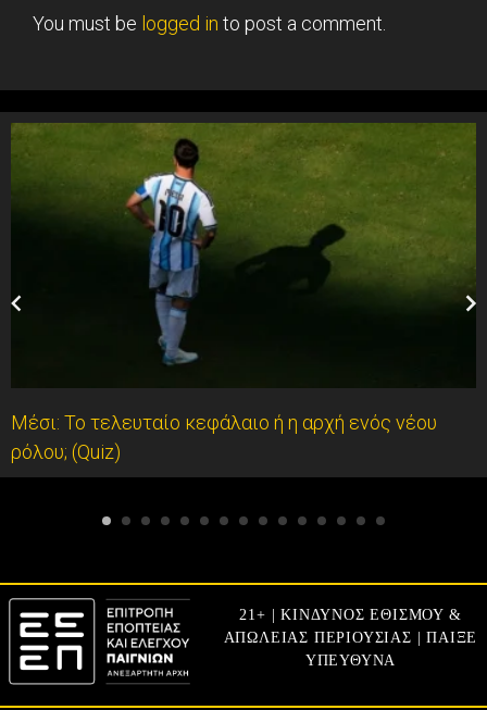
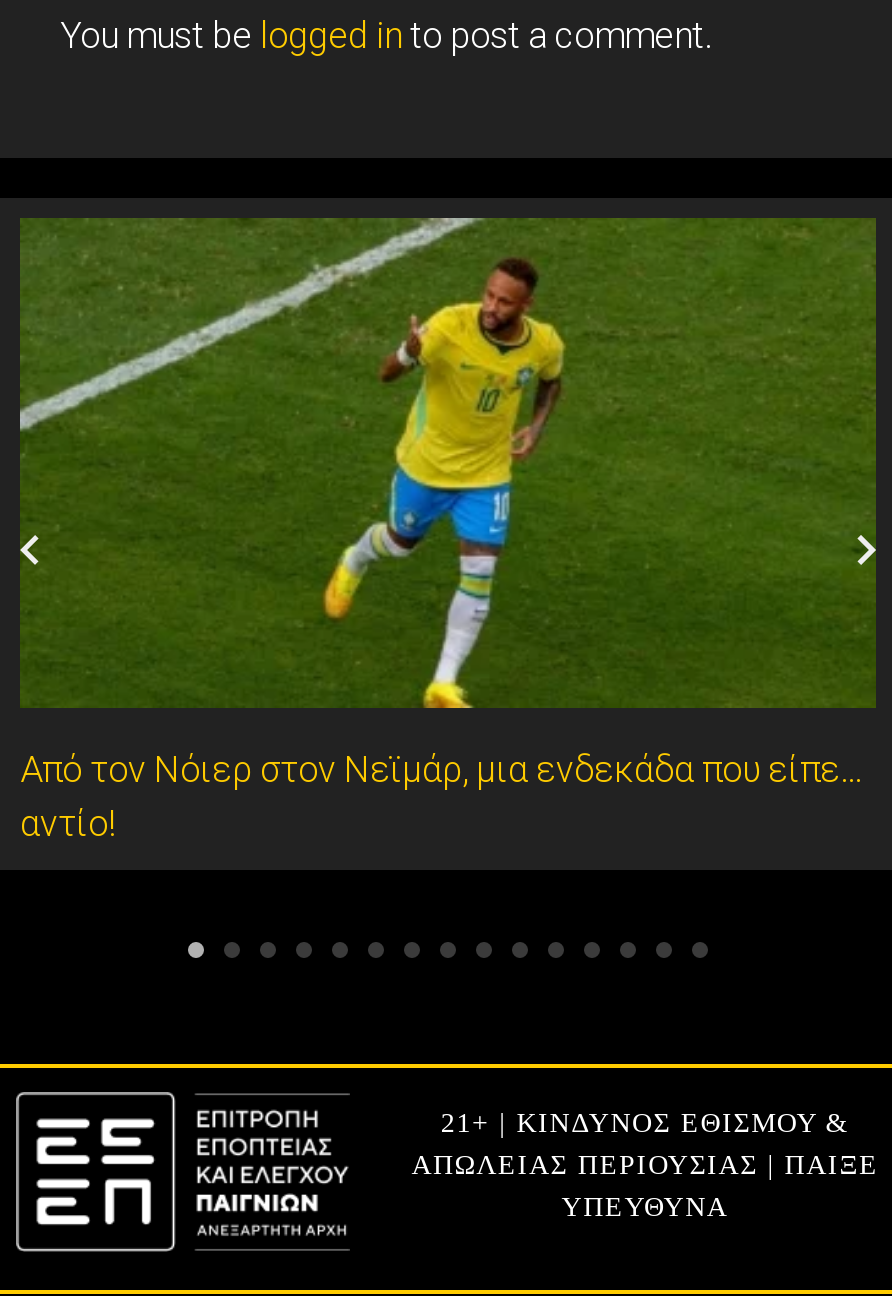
[11,123,476,463] [image] | Μέσι: Το τελευταίο κεφάλαιο ή η αρχή ενός νέου | ρόλου; (Quiz) -> [18,216,876,844] [image] | Από τον Νόιερ στον Νεϊμάρ, μια ενδεκάδα που είπε… | αντίο!

